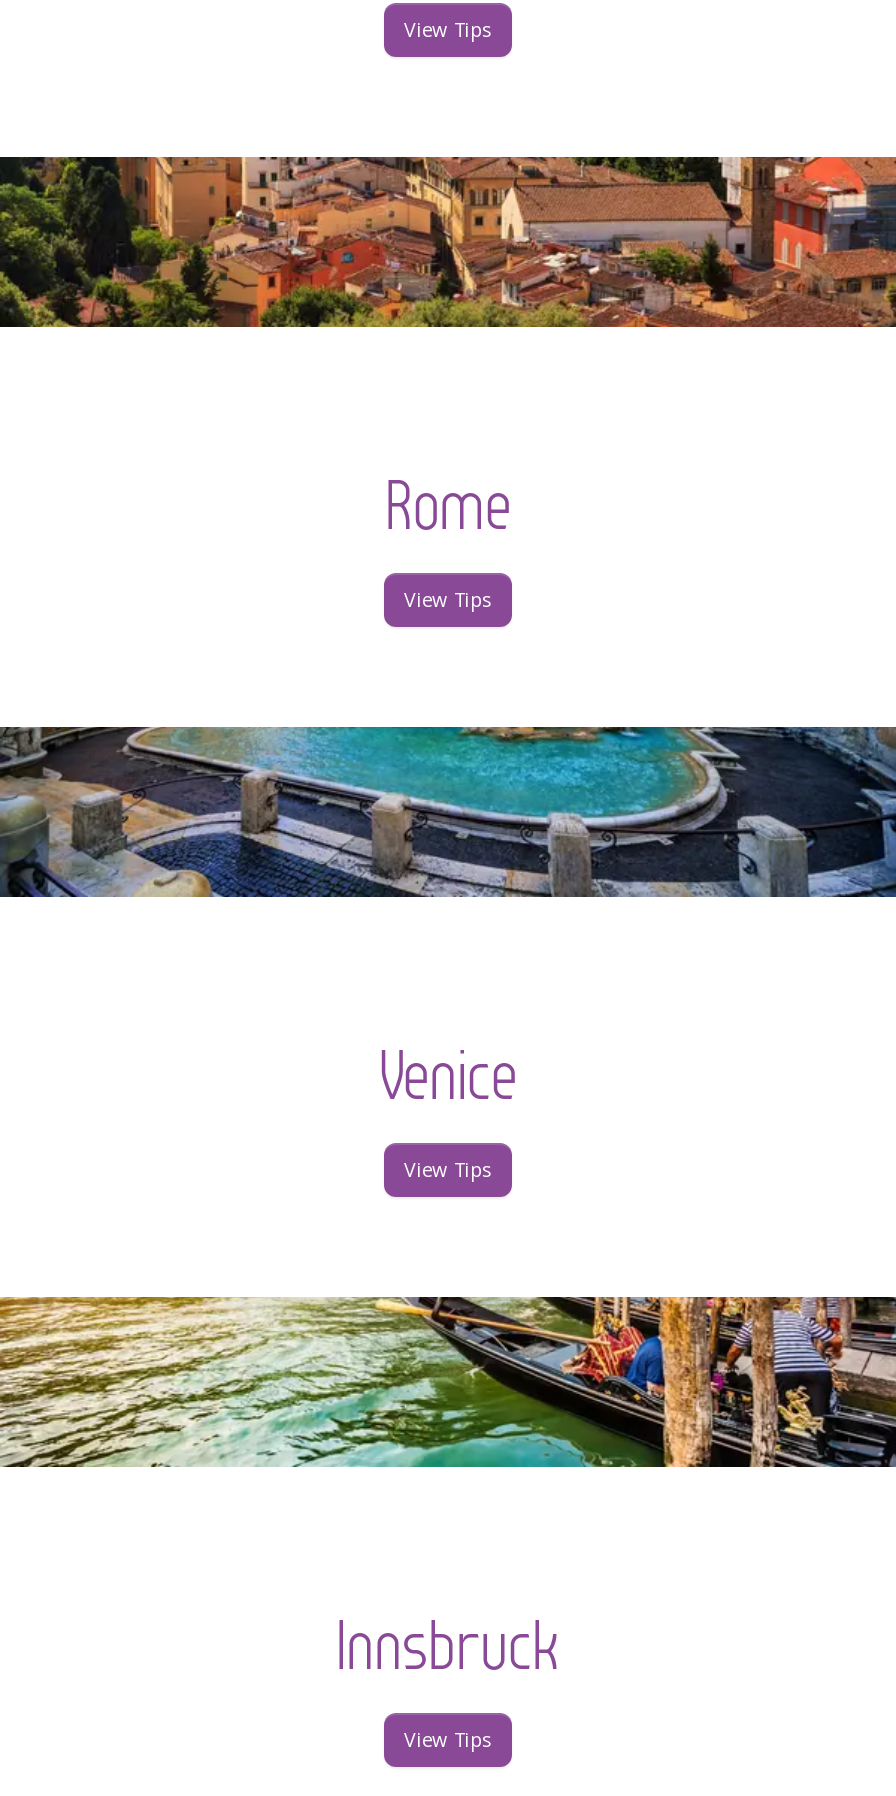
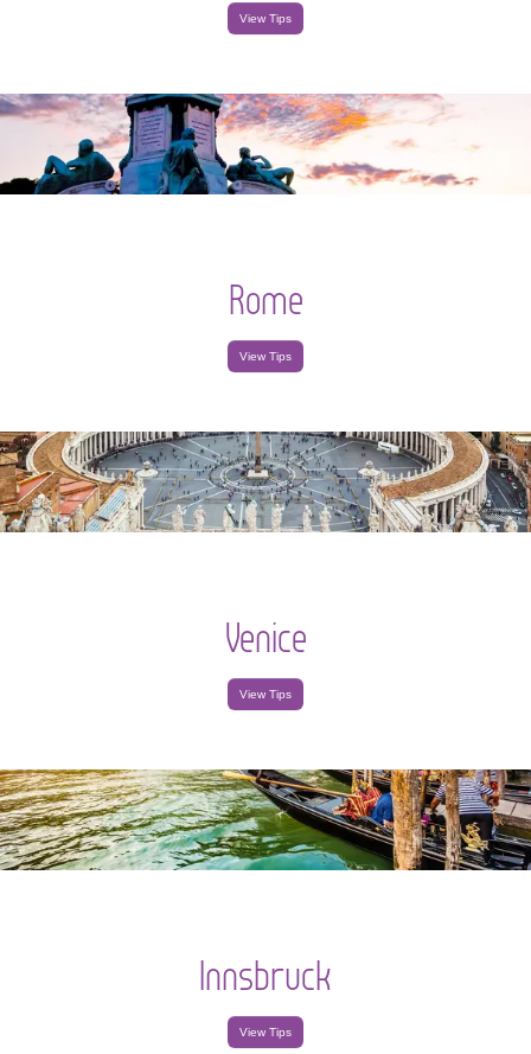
[6,155,890,329] [image] -> [4,92,527,196] [image]
[6,725,890,899] [image] -> [4,430,527,534] [image]

